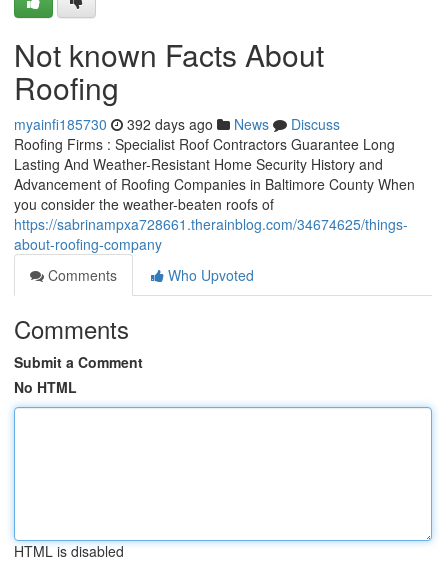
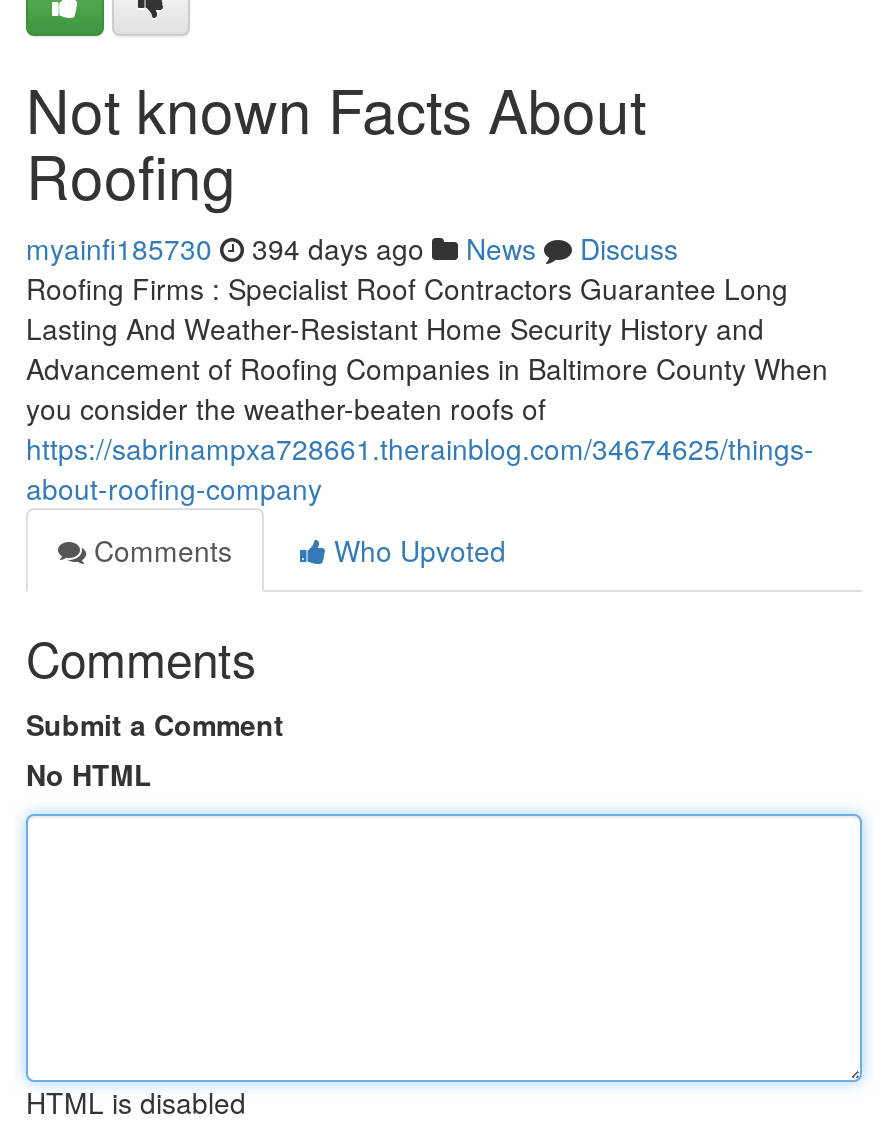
[14,114,340,134] myainfi185730 392 days ago News Discuss -> [26,228,678,268] myainfi185730 394 days ago News Discuss

